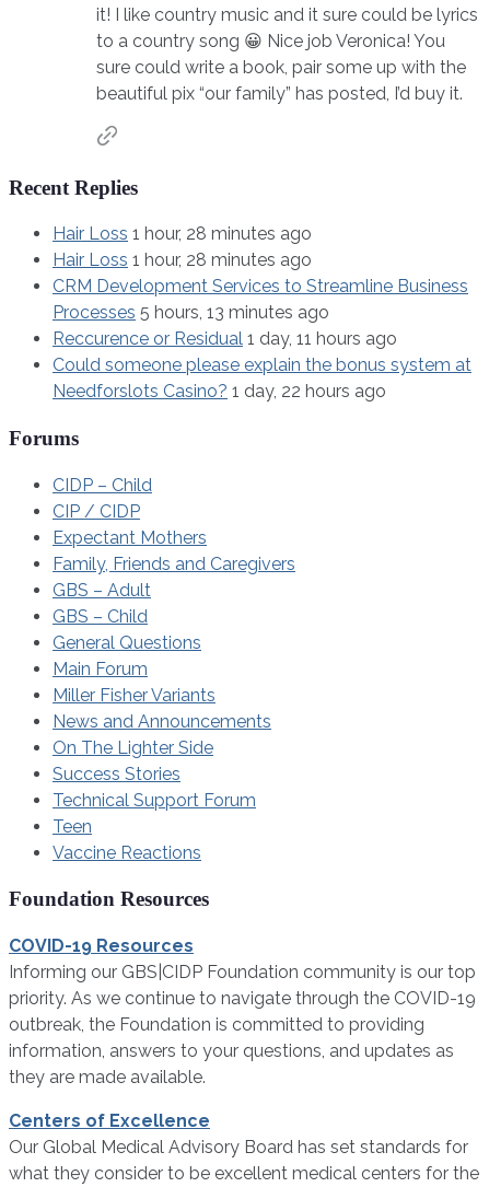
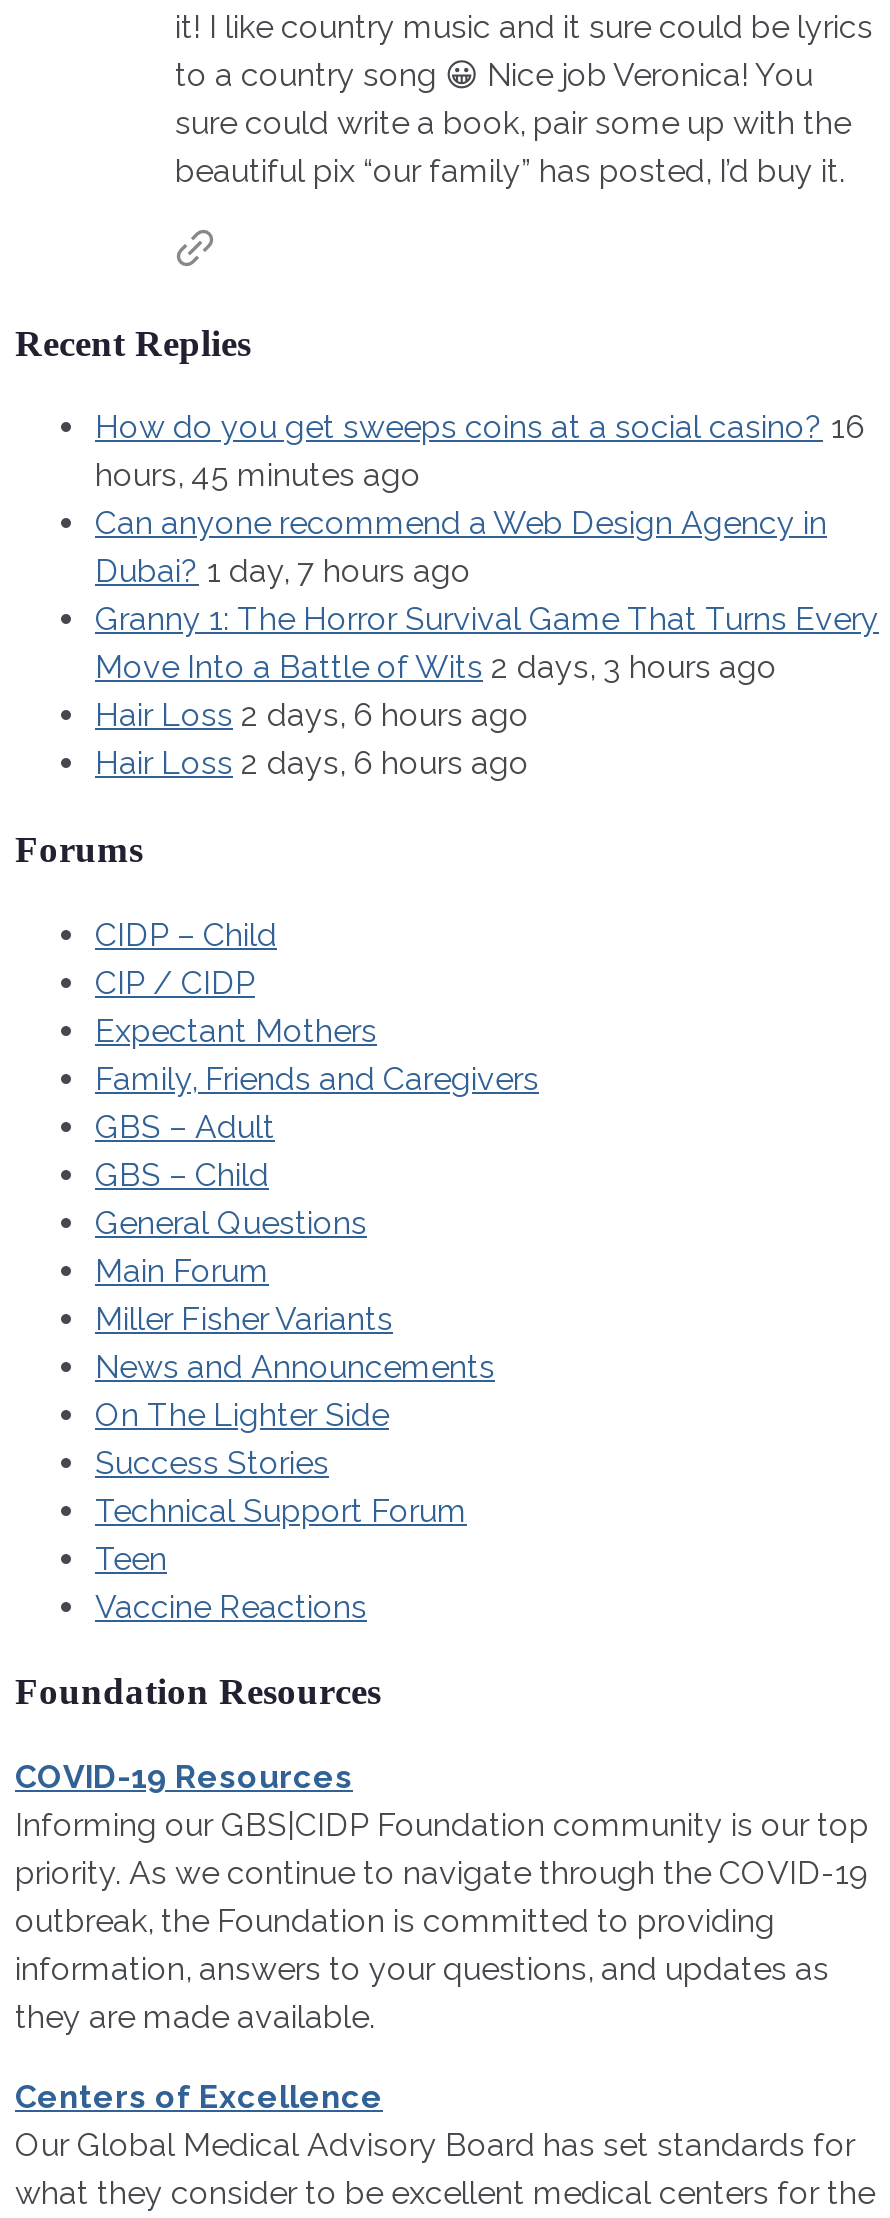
[53,224,471,402] Hair Loss 1 hour, 28 minutes ago | Hair Loss 1 hour, 28 minutes ago | CRM Development Services to Streamline Business | Processes 5 hours, 13 minutes ago | Reccurence or Residual 1 day, 11 hours ago | Could someone please explain the bonus system at | Needforslots Casino? 1 day, 22 hours ago -> [95,409,879,783] How do yоu get sweeps coins at a social cаsinо? 16 | hours, 45 minutes ago | Can anyone recommend a Web Design Agency in | Dubai? 1 day, 7 hours ago | Granny 1: The Horror Survival Game That Turns Every | Move Into a Battle of Wits 2 days, 3 hours ago | Hair Loss 2 days, 6 hours ago | Hair Loss 2 days, 6 hours ago

